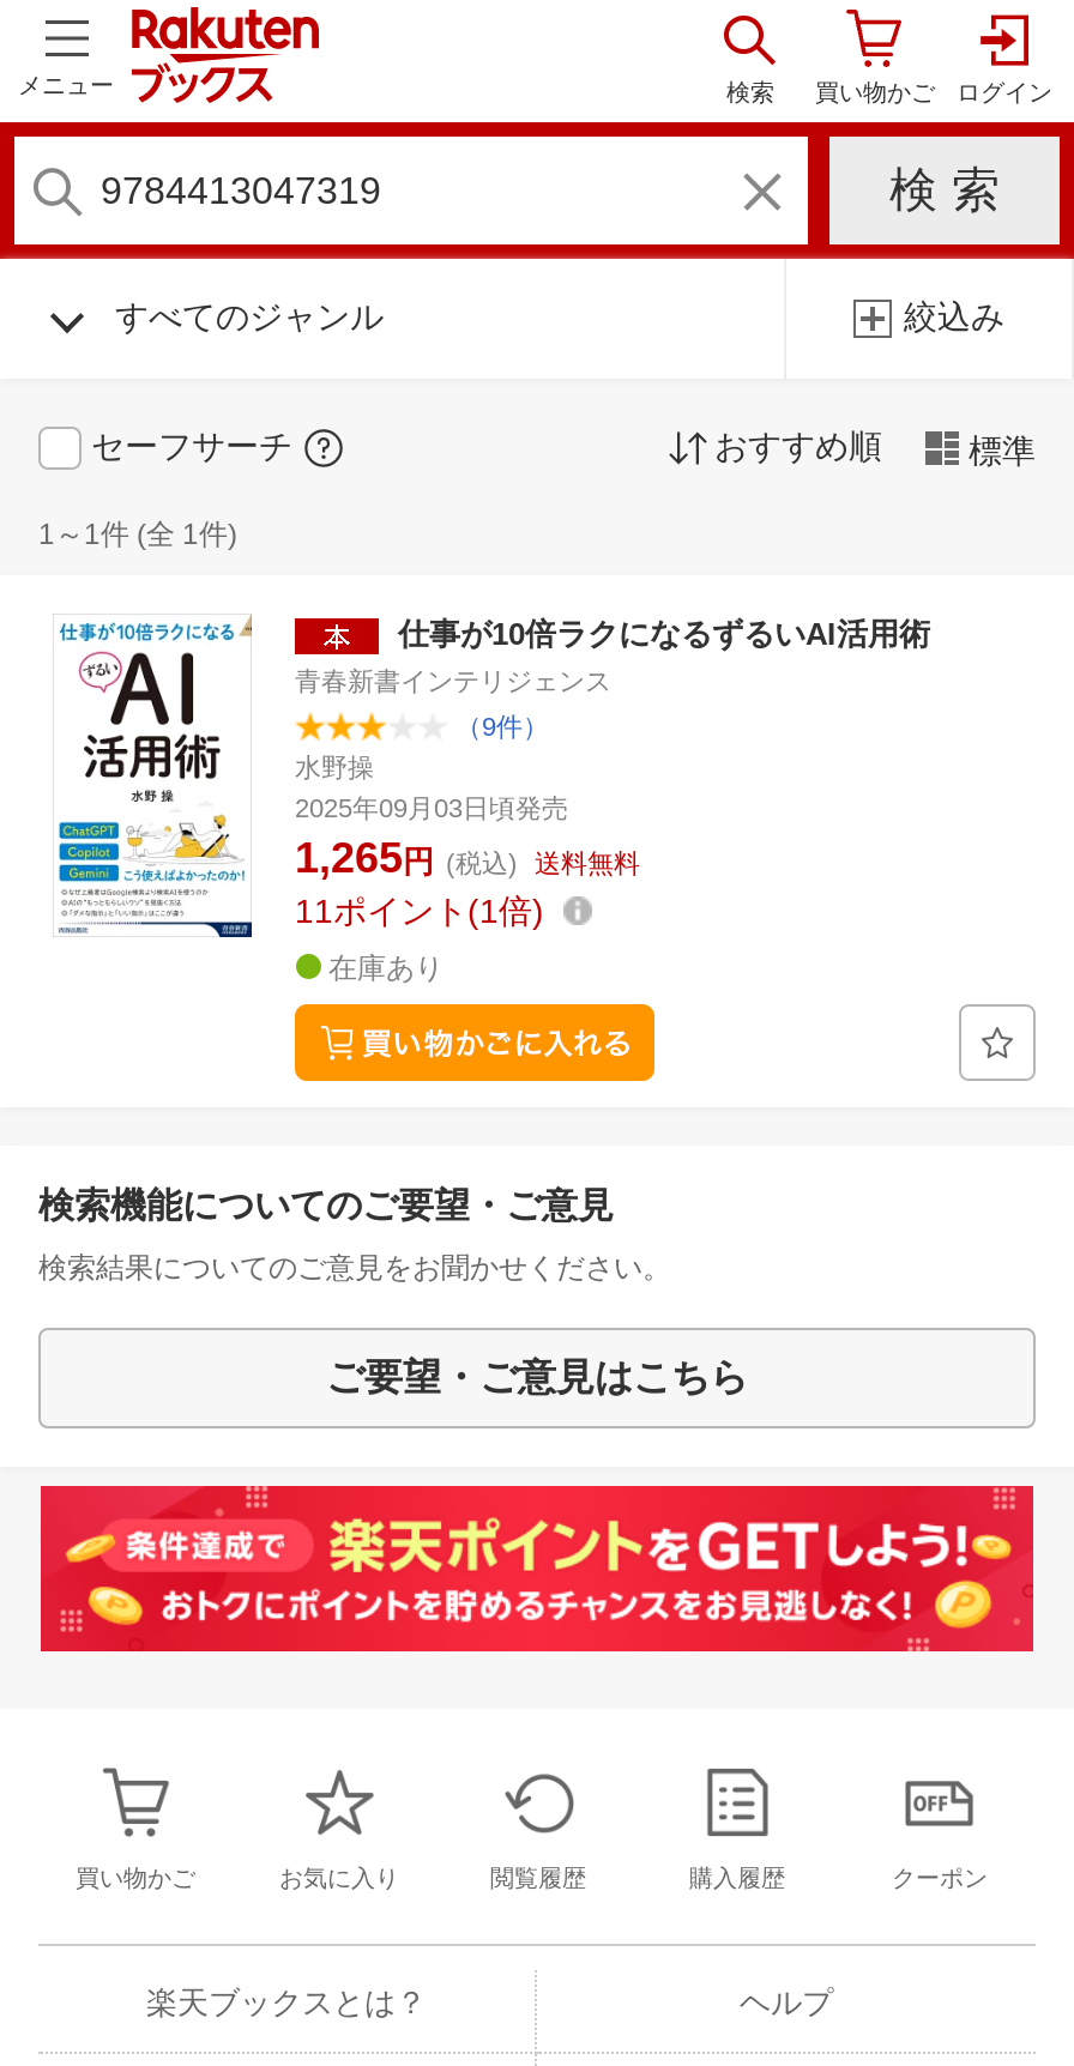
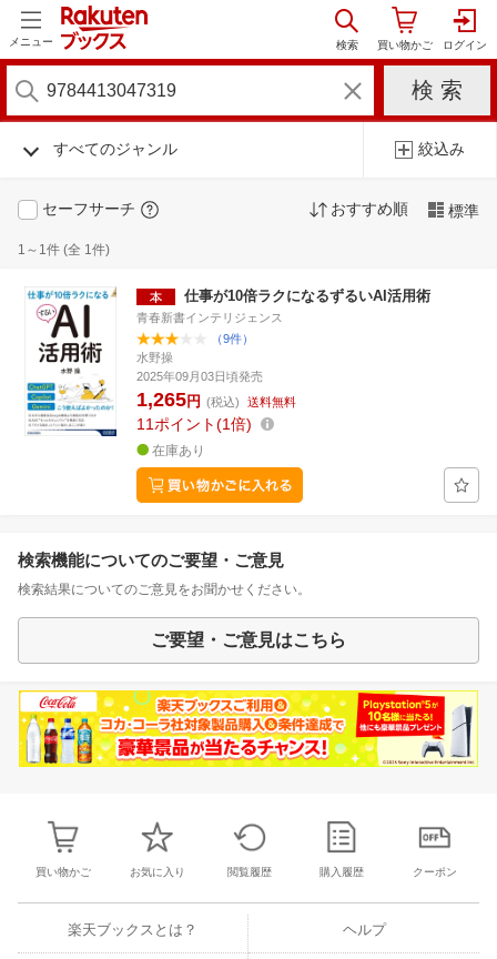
[38,1484,1036,1654] [image] -> [18,689,479,768] [image]

